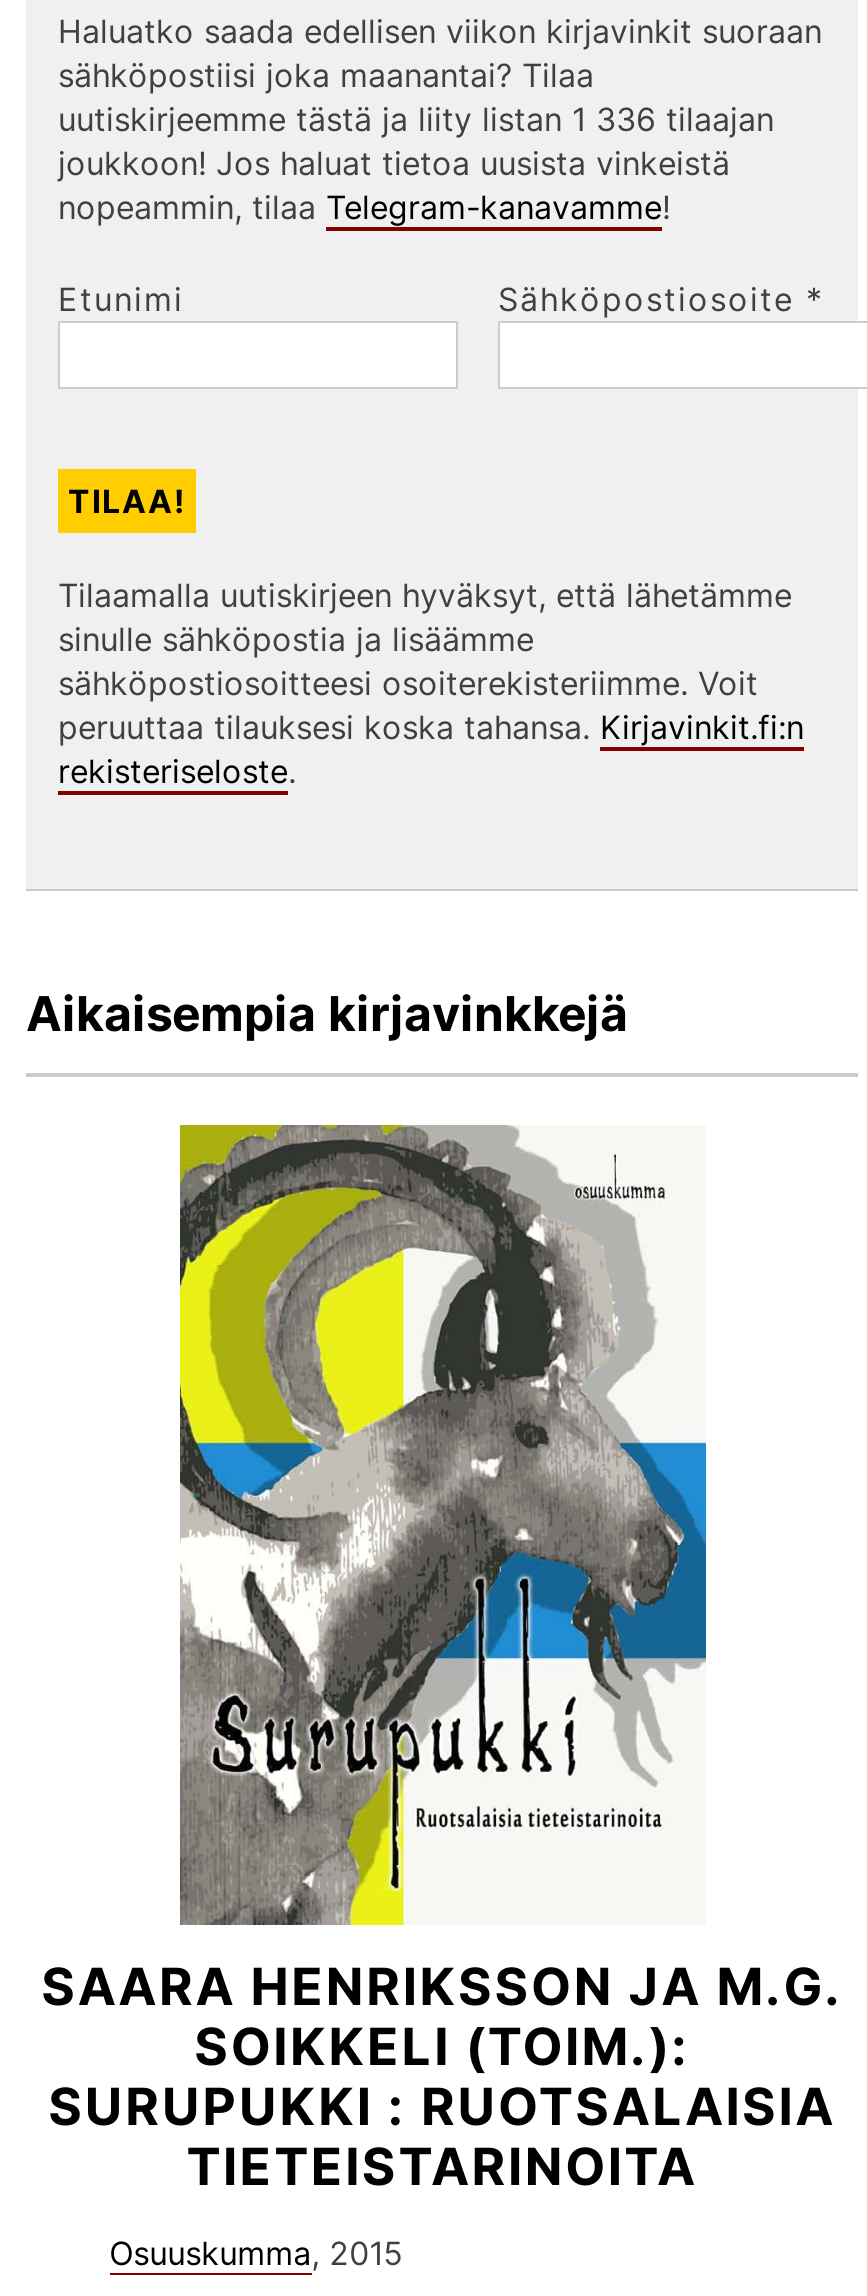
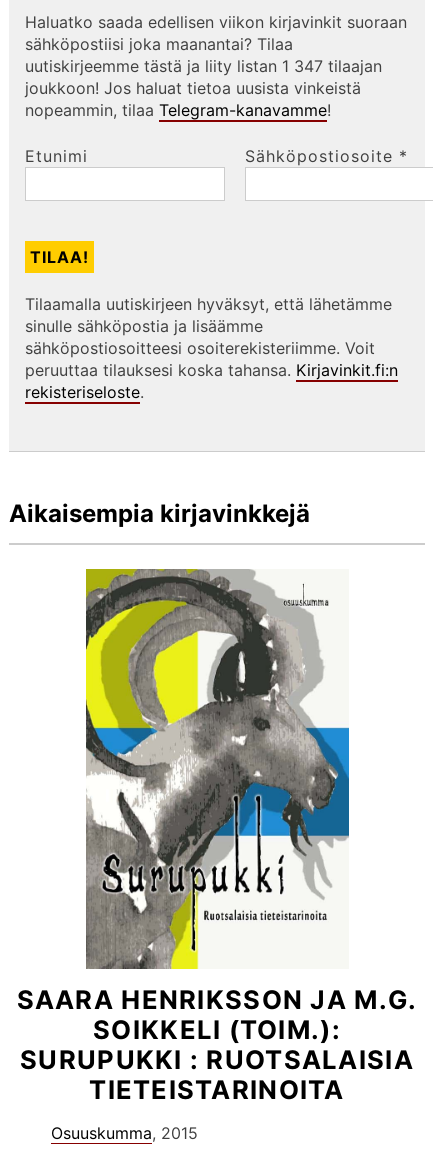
[58,98,774,138] uutiskirjeemme tästä ja liity listan 1 336 tilaajan -> [25,56,382,76] uutiskirjeemme tästä ja liity listan 1 347 tilaajan

